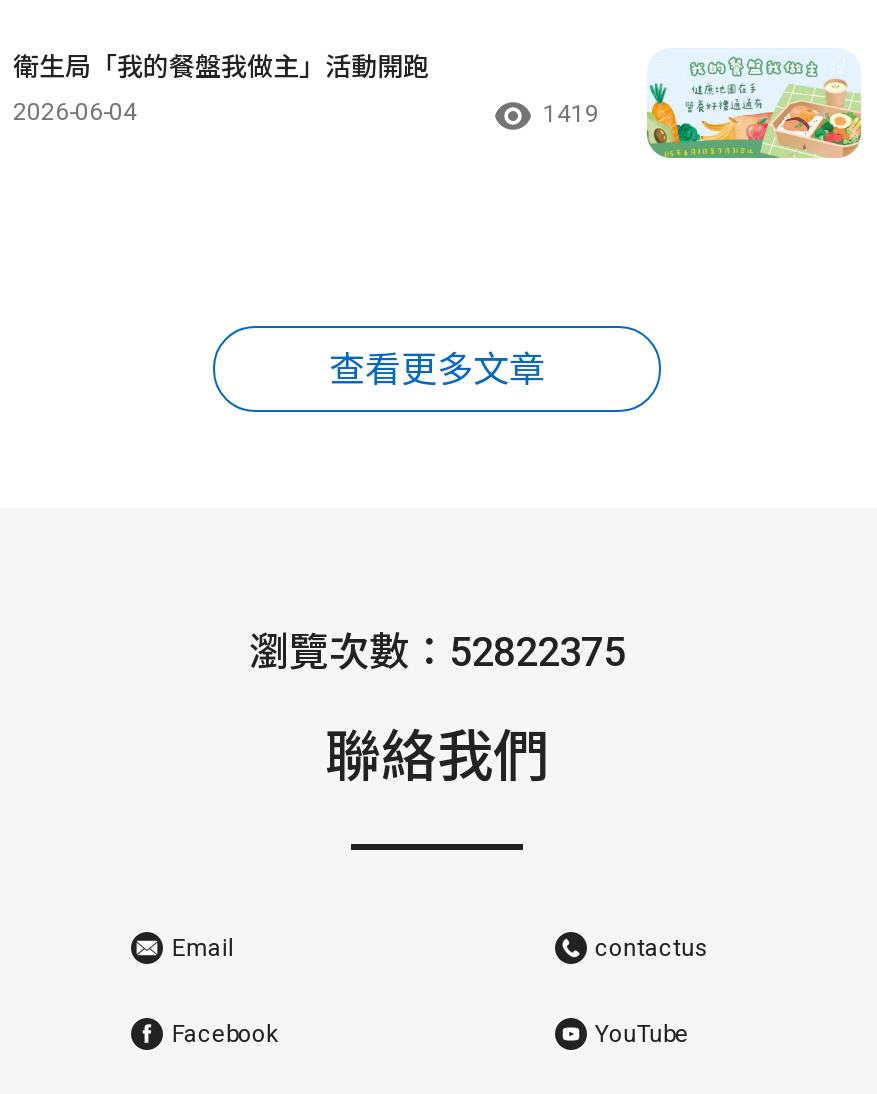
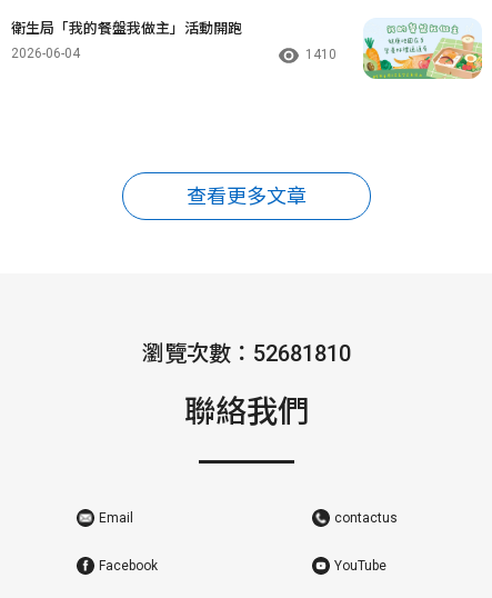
[543,101,599,129] 1419 -> [305,47,337,63] 1410
[249,628,625,676] 瀏覽次數：52822375 -> [142,340,351,367] 瀏覽次數：52681810

